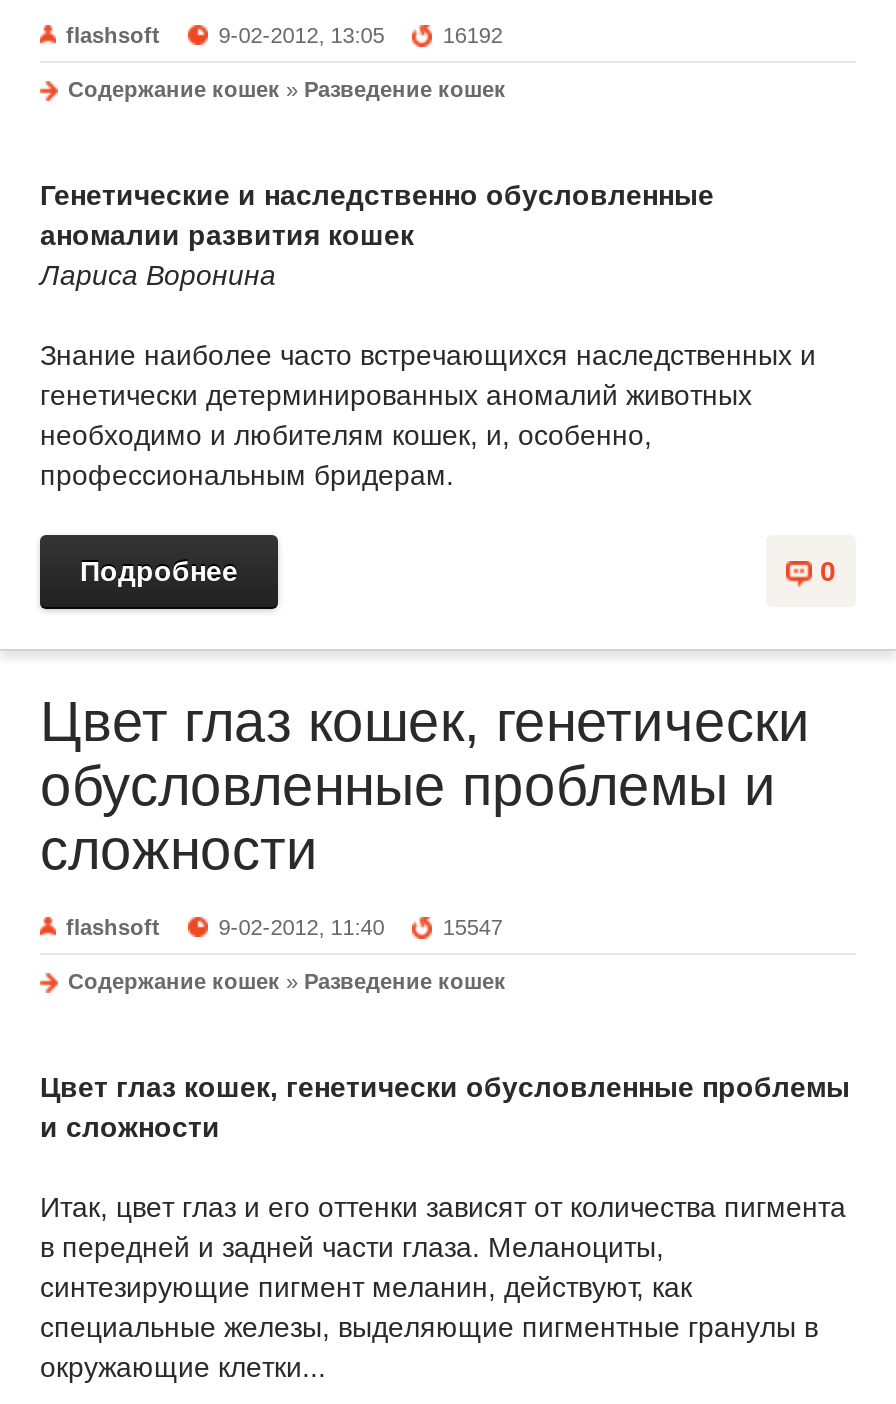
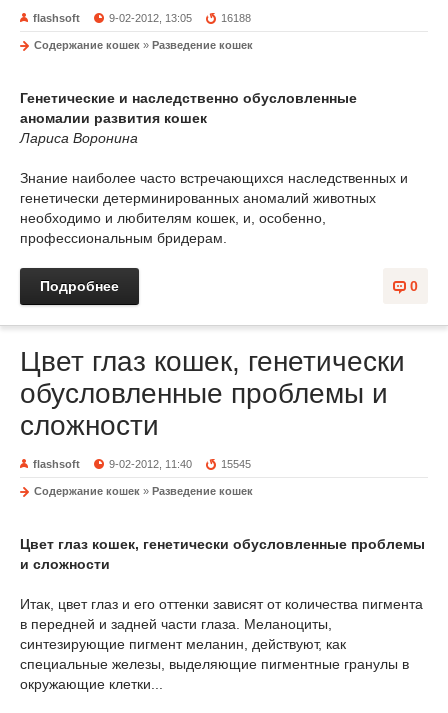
[443,23,503,47] 16192 -> [221,12,251,24] 16188
[443,915,503,939] 15547 -> [221,458,251,470] 15545

